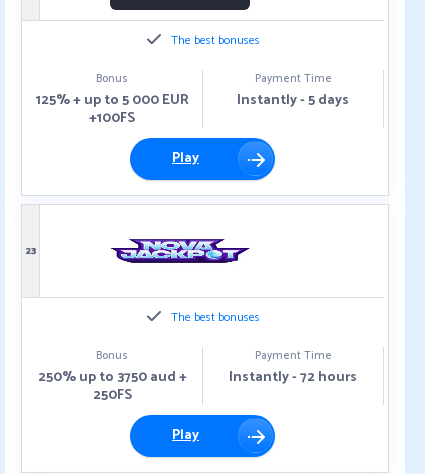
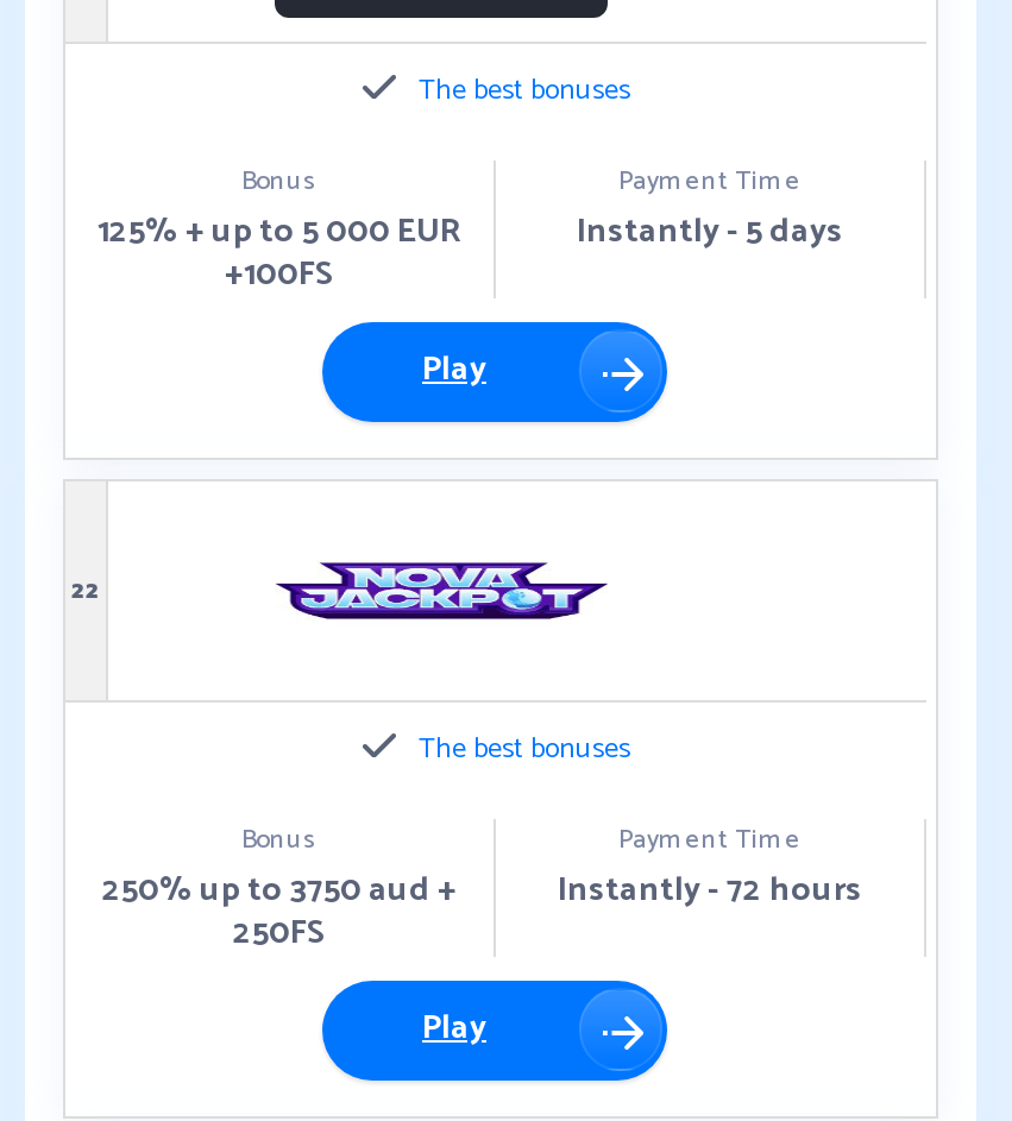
[25,243,36,259] 23 -> [71,572,100,610] 22

